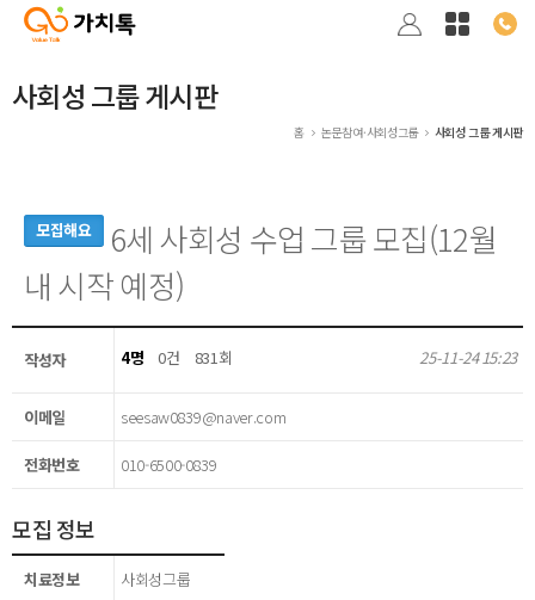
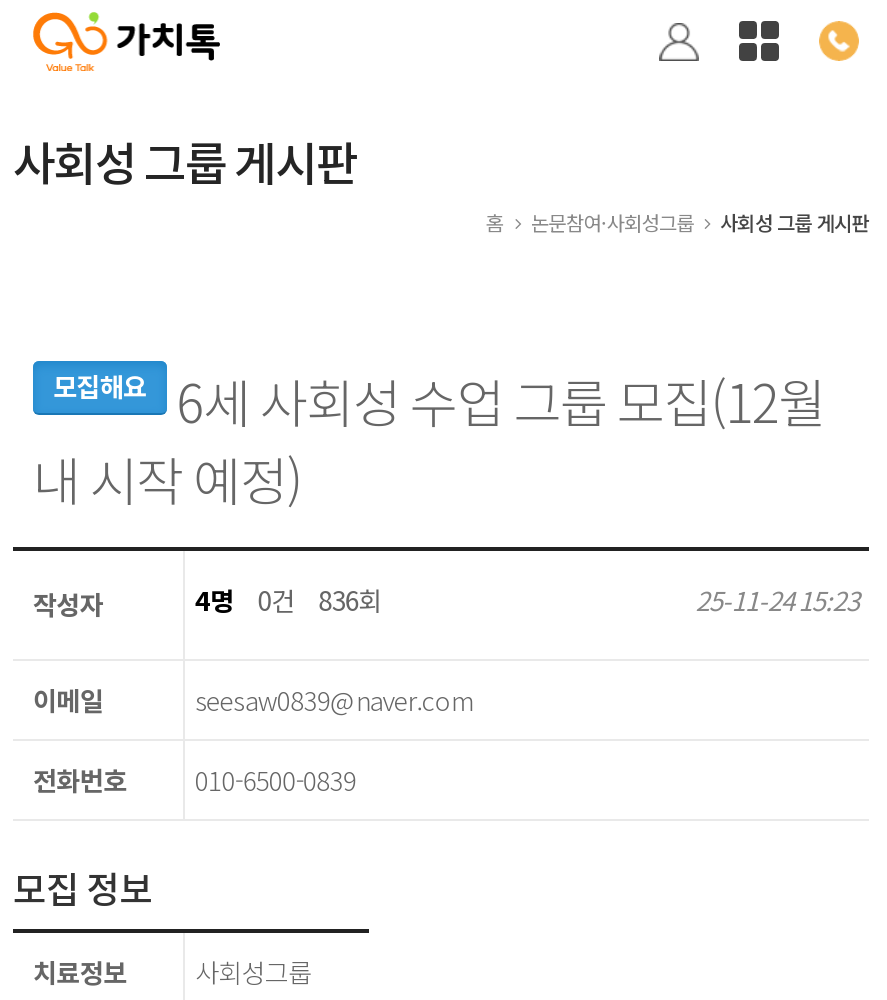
[121,346,232,369] 4명 0건 831회 -> [195,581,382,619] 4명 0건 836회

